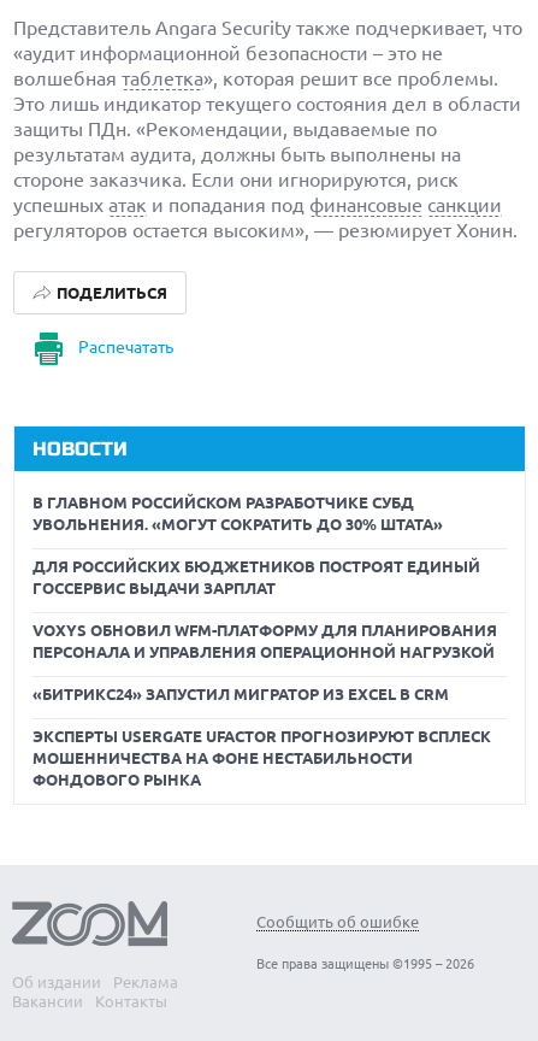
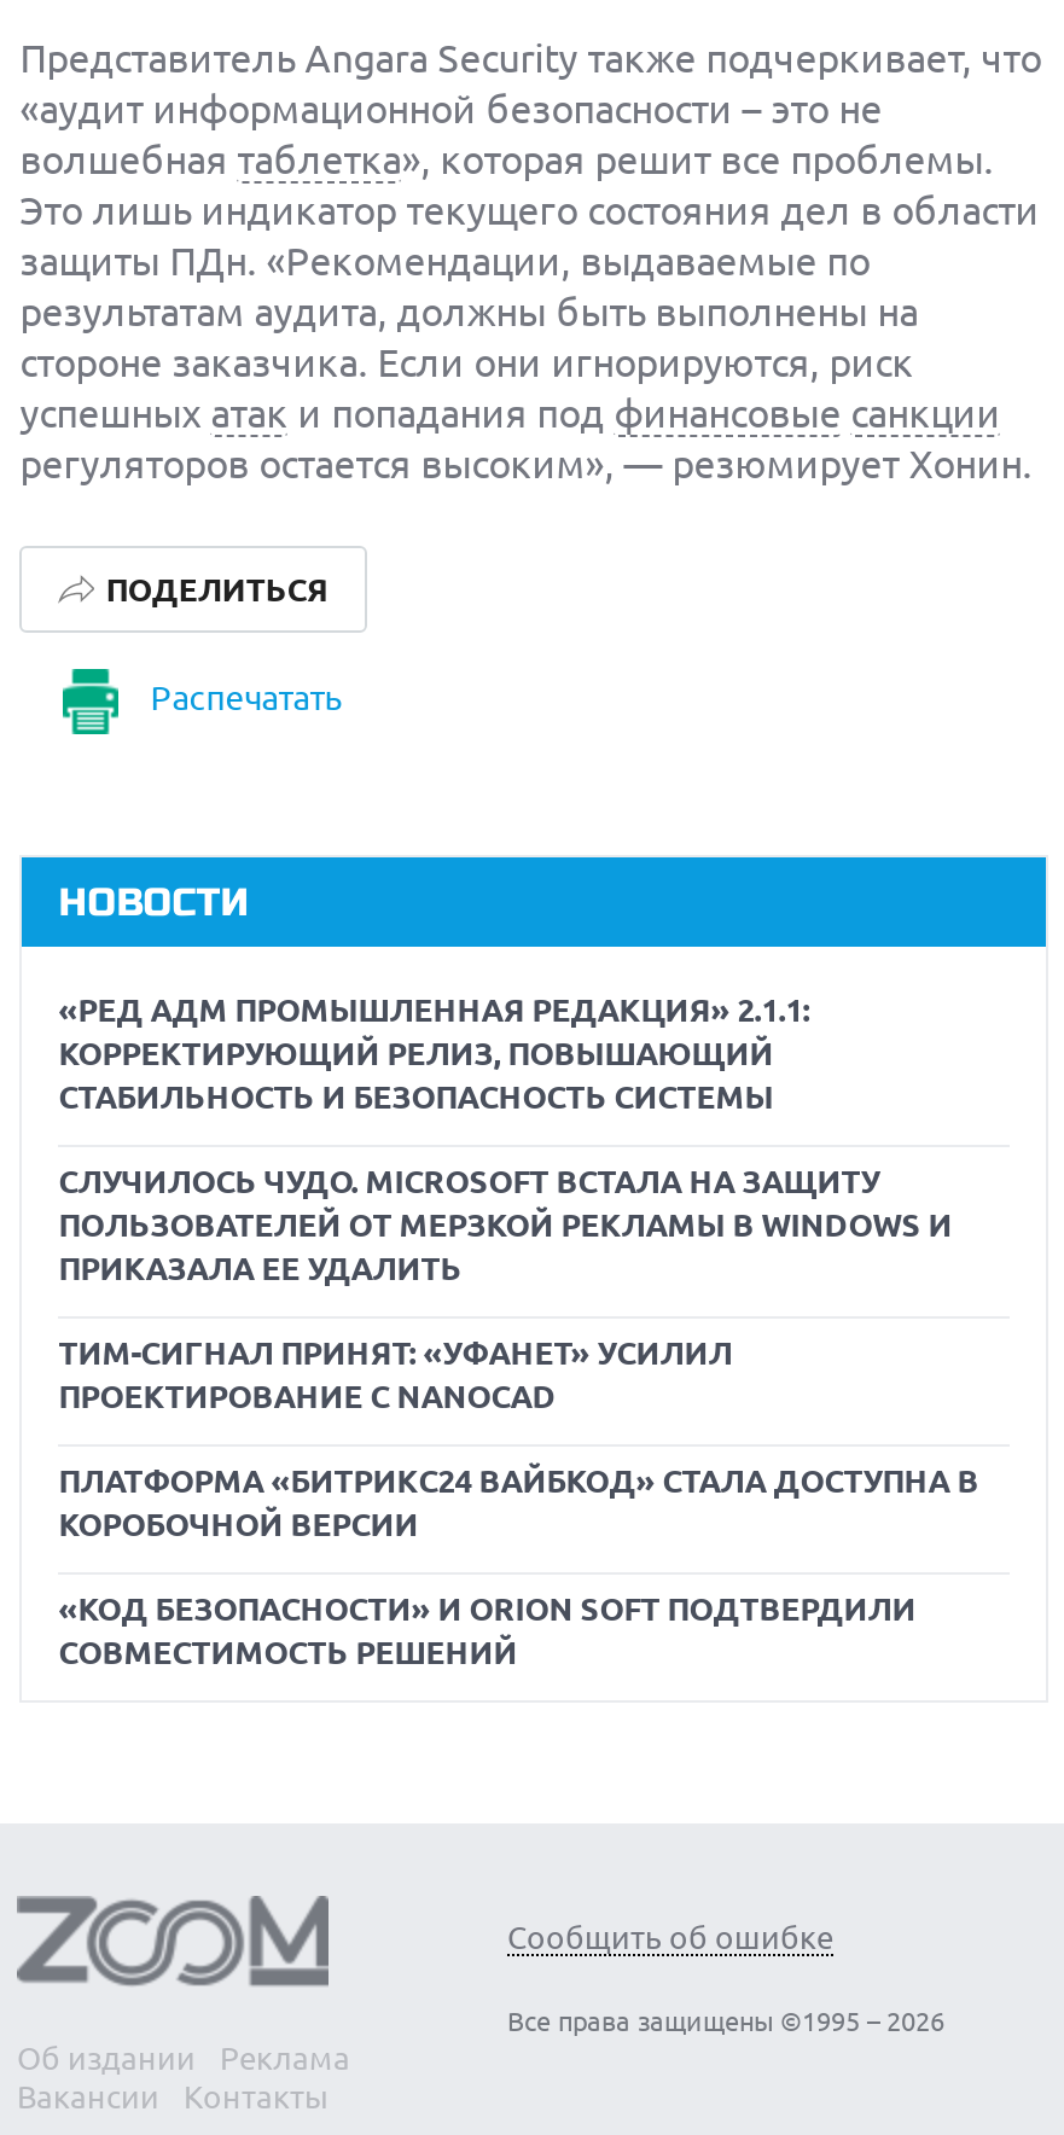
[33,494,443,533] В ГЛАВНОМ РОССИЙСКОМ РАЗРАБОТЧИКЕ СУБД | УВОЛЬНЕНИЯ. «МОГУТ СОКРАТИТЬ ДО 30% ШТАТА» -> [58,993,810,1113] «РЕД АДМ ПРОМЫШЛЕННАЯ РЕДАКЦИЯ» 2.1.1: | КОРРЕКТИРУЮЩИЙ РЕЛИЗ, ПОВЫШАЮЩИЙ | СТАБИЛЬНОСТЬ И БЕЗОПАСНОСТЬ СИСТЕМЫ
[33,558,480,596] ДЛЯ РОССИЙСКИХ БЮДЖЕТНИКОВ ПОСТРОЯТ ЕДИНЫЙ | ГОССЕРВИС ВЫДАЧИ ЗАРПЛАТ -> [58,1164,952,1285] СЛУЧИЛОСЬ ЧУДО. MICROSOFT ВСТАЛА НА ЗАЩИТУ | ПОЛЬЗОВАТЕЛЕЙ ОТ МЕРЗКОЙ РЕКЛАМЫ В WINDOWS И | ПРИКАЗАЛА ЕЕ УДАЛИТЬ
[33,622,497,660] VOXYS ОБНОВИЛ WFM-ПЛАТФОРМУ ДЛЯ ПЛАНИРОВАНИЯ | ПЕРСОНАЛА И УПРАВЛЕНИЯ ОПЕРАЦИОННОЙ НАГРУЗКОЙ -> [58,1336,732,1413] ТИМ-СИГНАЛ ПРИНЯТ: «УФАНЕТ» УСИЛИЛ | ПРОЕКТИРОВАНИЕ С NANOCAD
[33,686,449,702] «БИТРИКС24» ЗАПУСТИЛ МИГРАТОР ИЗ EXCEL В CRM -> [58,1464,979,1541] ПЛАТФОРМА «БИТРИКС24 ВАЙБКОД» СТАЛА ДОСТУПНА В | КОРОБОЧНОЙ ВЕРСИИ
[33,728,491,788] ЭКСПЕРТЫ USERGATE UFACTOR ПРОГНОЗИРУЮТ ВСПЛЕСК | МОШЕННИЧЕСТВА НА ФОНЕ НЕСТАБИЛЬНОСТИ | ФОНДОВОГО РЫНКА -> [58,1592,916,1669] «КОД БЕЗОПАСНОСТИ» И ORION SOFT ПОДТВЕРДИЛИ | СОВМЕСТИМОСТЬ РЕШЕНИЙ

